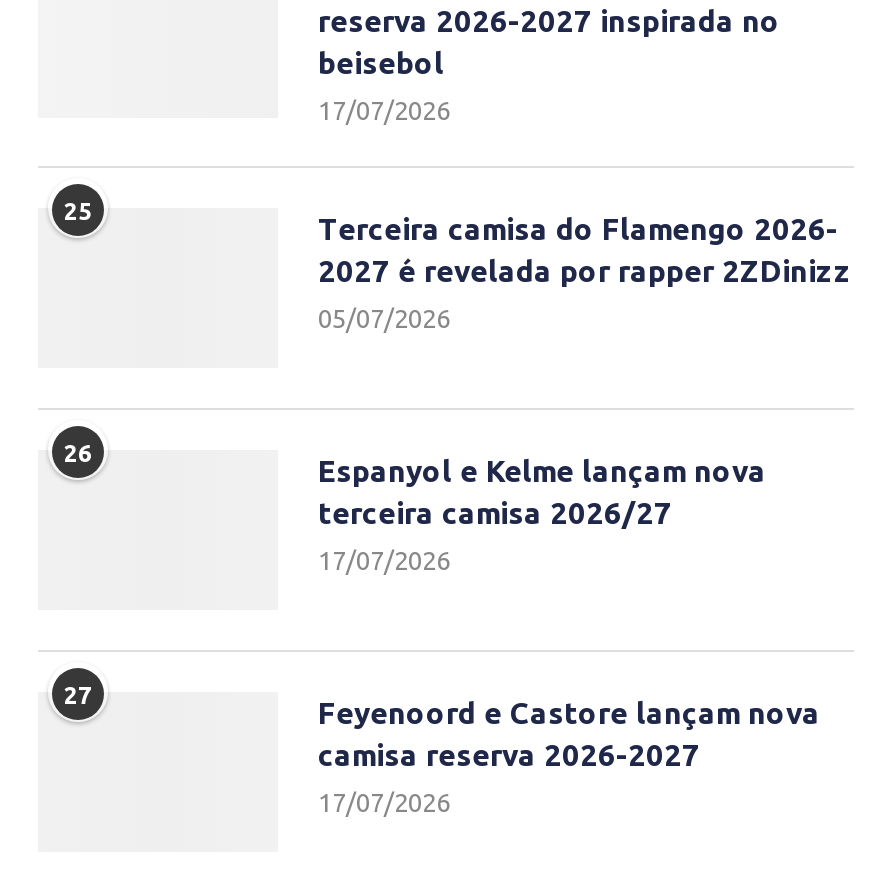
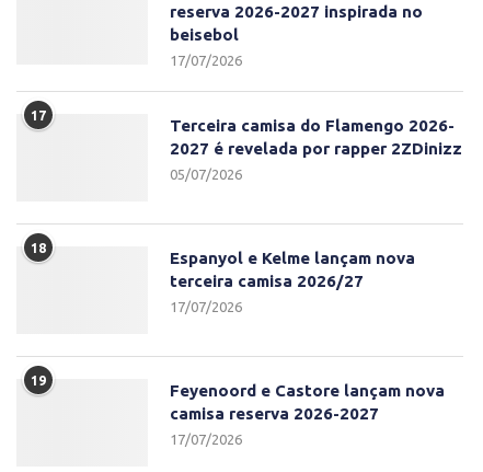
[64,198,92,224] 25 -> [31,109,46,123] 17
[64,440,92,466] 26 -> [31,241,46,255] 18
[64,682,92,708] 27 -> [31,374,46,388] 19

